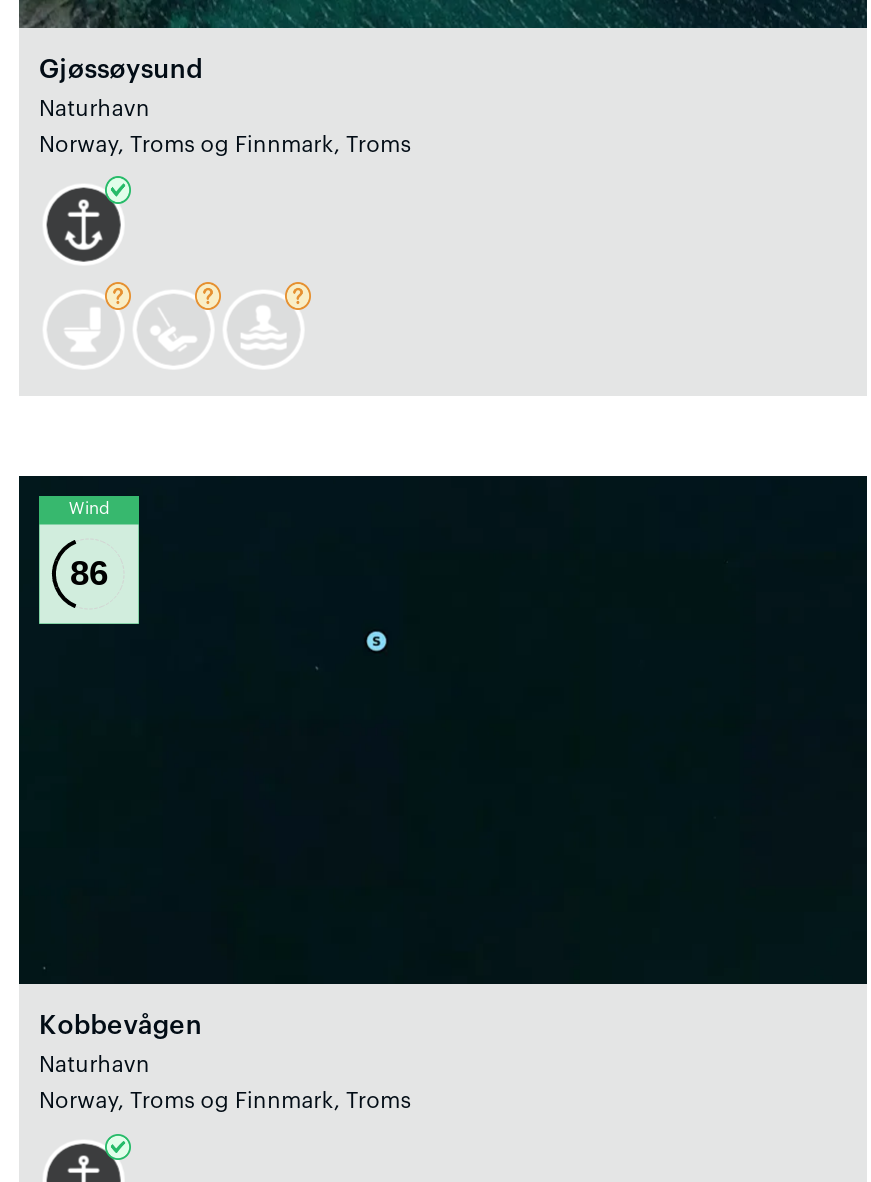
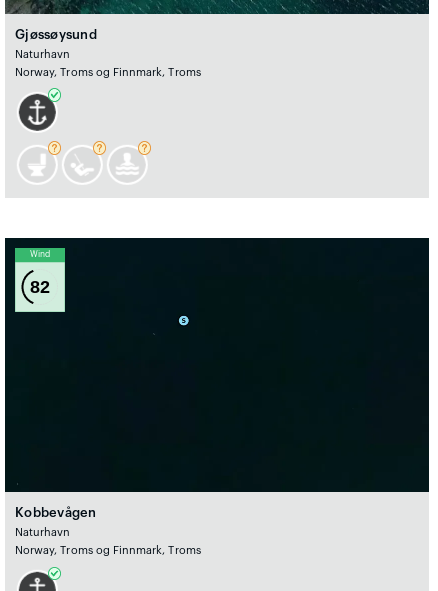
[70,552,108,591] 86 -> [30,276,50,296] 82

